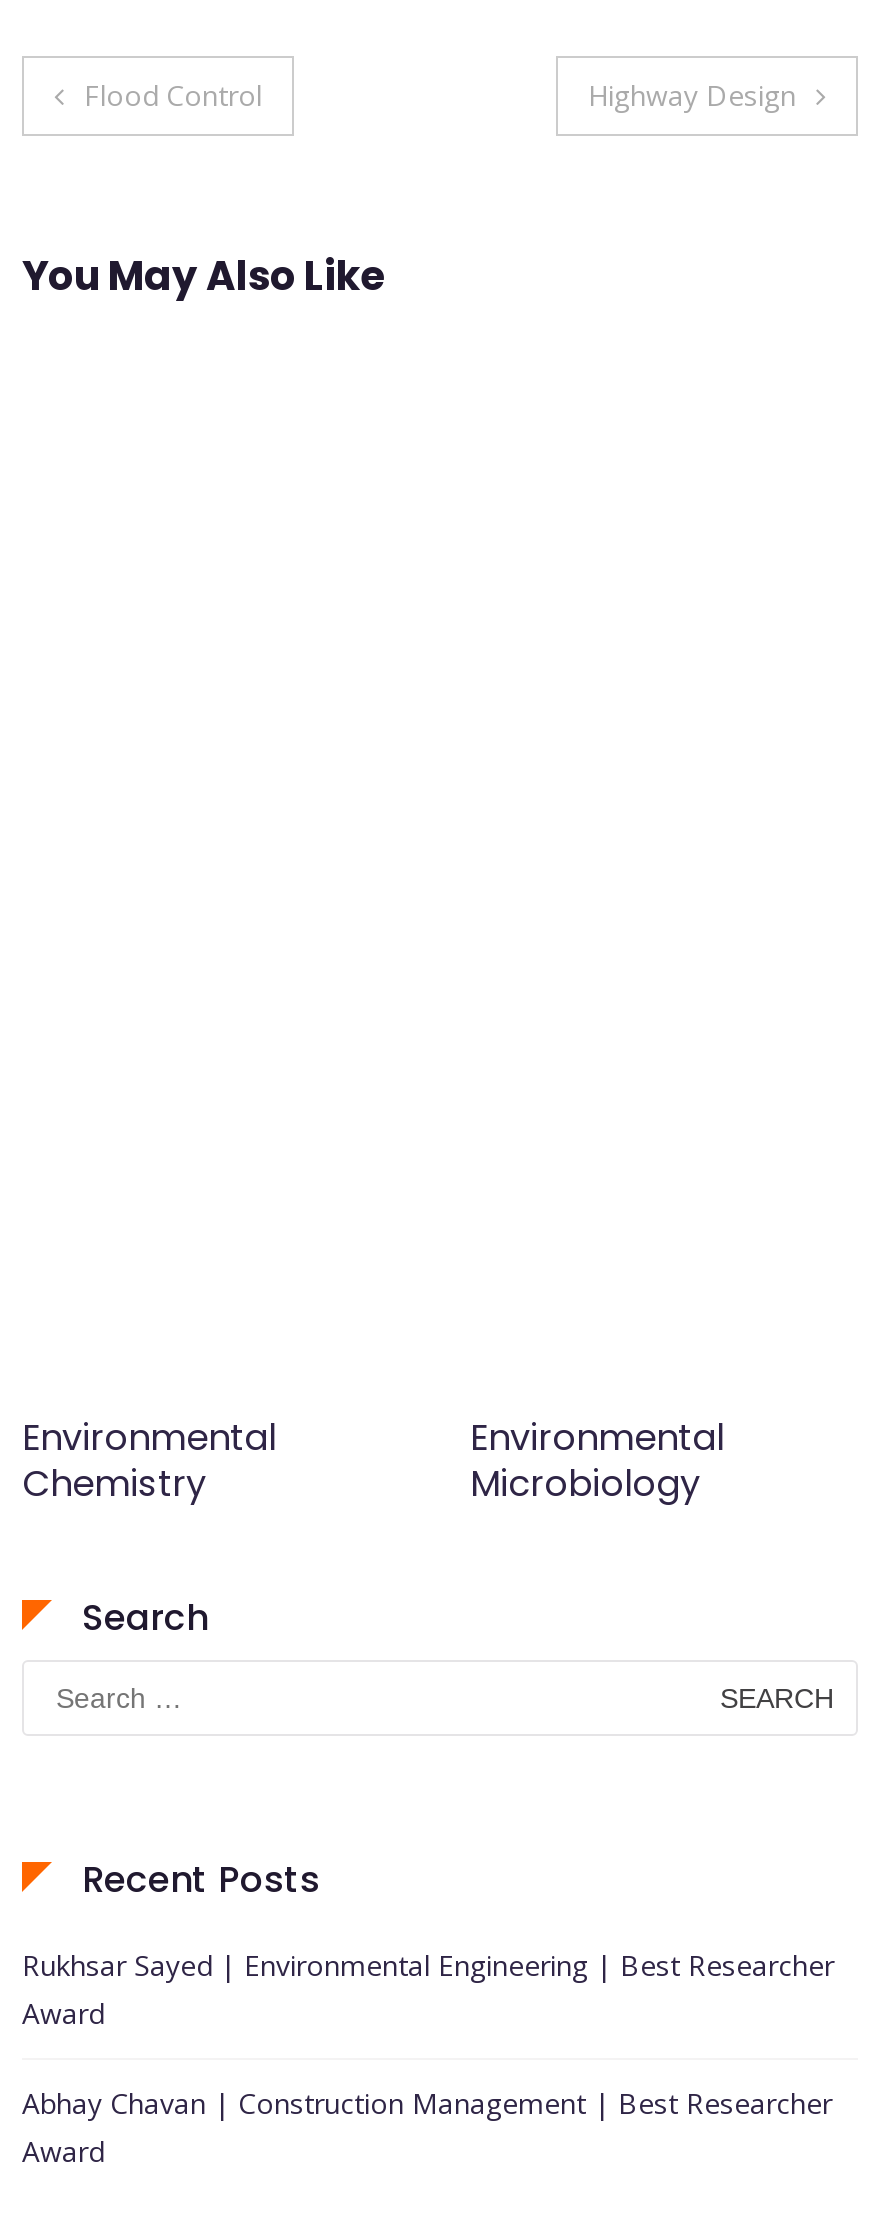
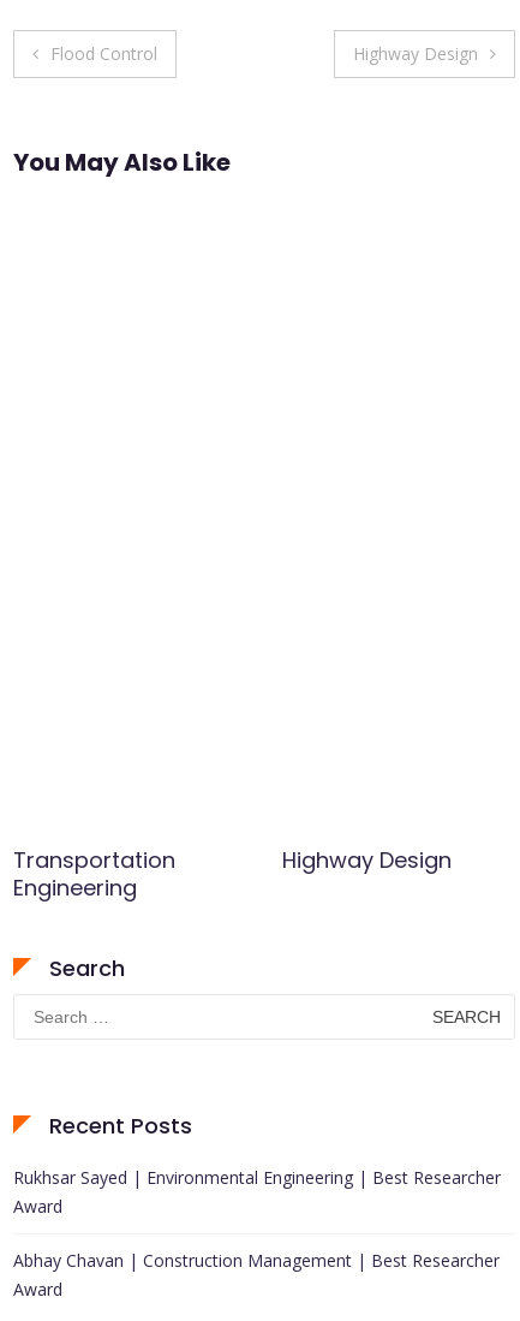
[22,1412,276,1508] Environmental | Chemistry -> [13,845,175,903] Transportation | Engineering
[470,1412,724,1508] Environmental | Microbiology -> [282,845,452,875] Highway Design

